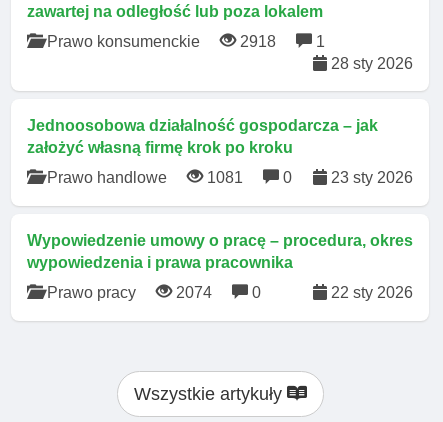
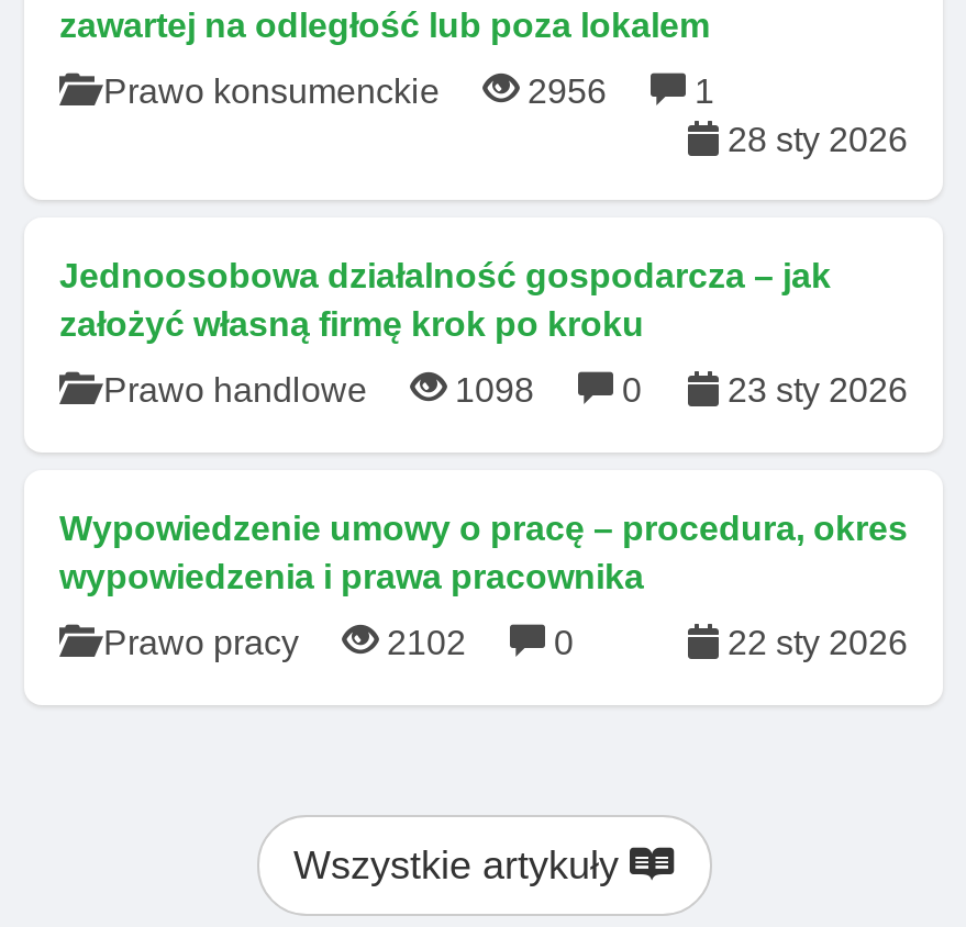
[43,33,325,50] Prawo konsumenckie 2918 1 -> [95,72,714,110] Prawo konsumenckie 2956 1
[43,169,292,186] Prawo handlowe 1081 0 -> [95,371,642,409] Prawo handlowe 1098 0
[43,284,261,301] Prawo pracy 2074 0 -> [95,624,574,661] Prawo pracy 2102 0

